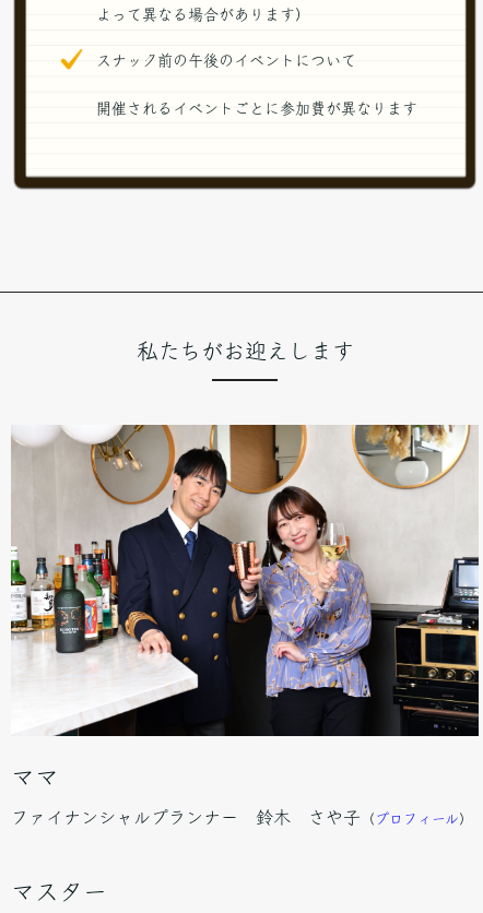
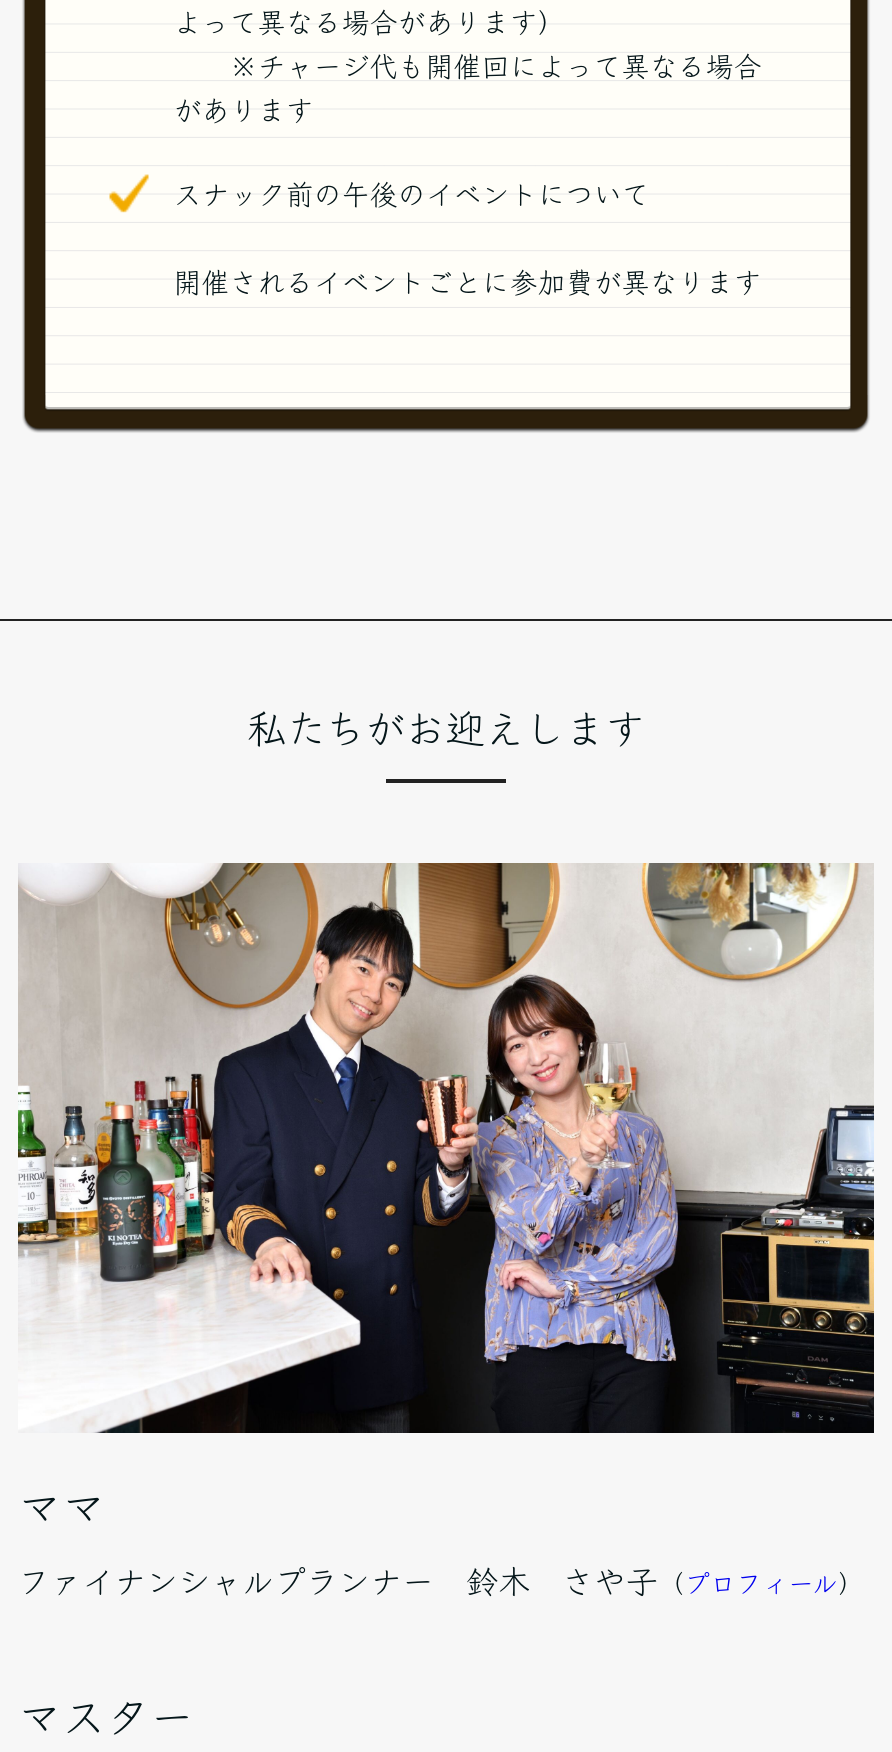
none -> [174,53,762,125] ※チャージ代も開催回によって異なる場合 | があります

